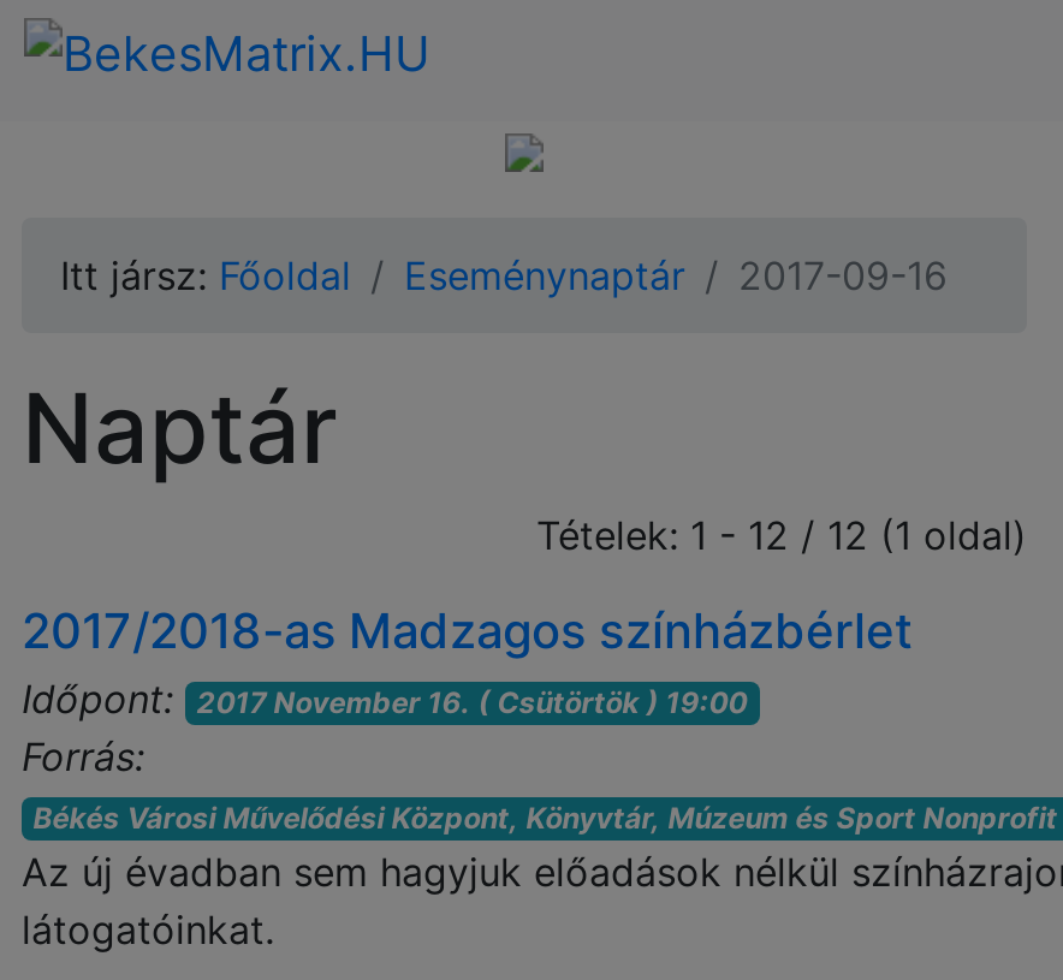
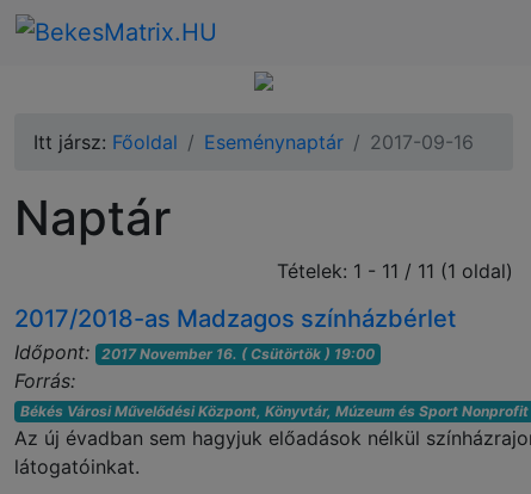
[536,510,1027,558] Tételek: 1 - 12 / 12 (1 oldal) -> [277,258,513,282] Tételek: 1 - 11 / 11 (1 oldal)

